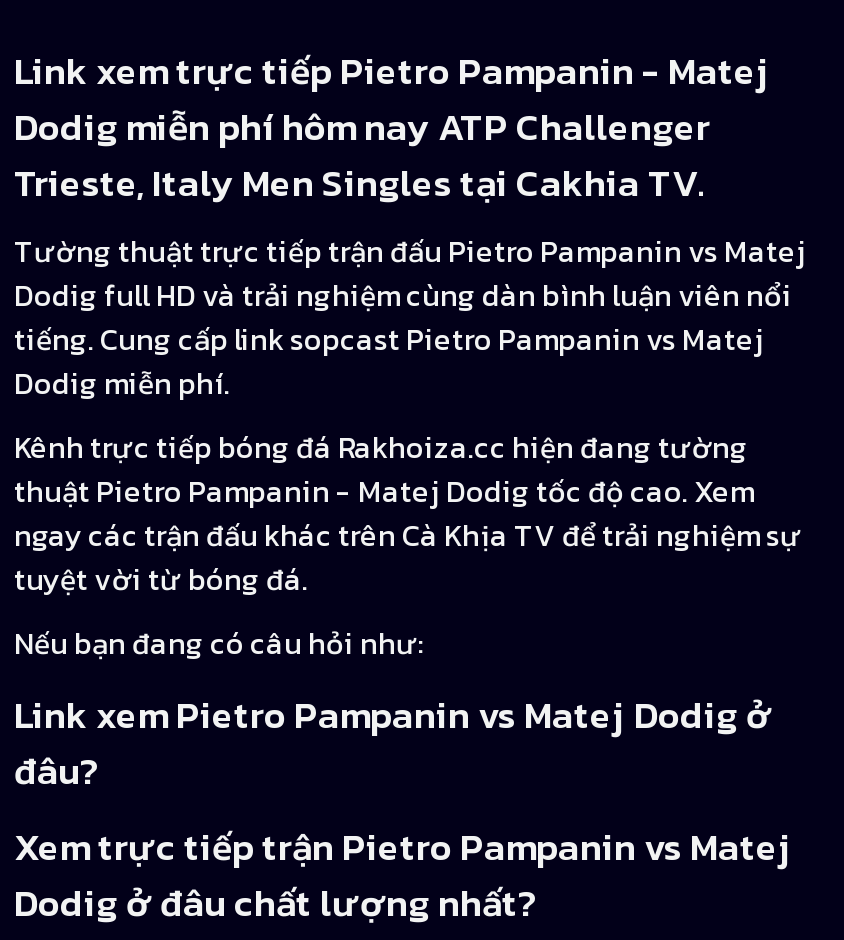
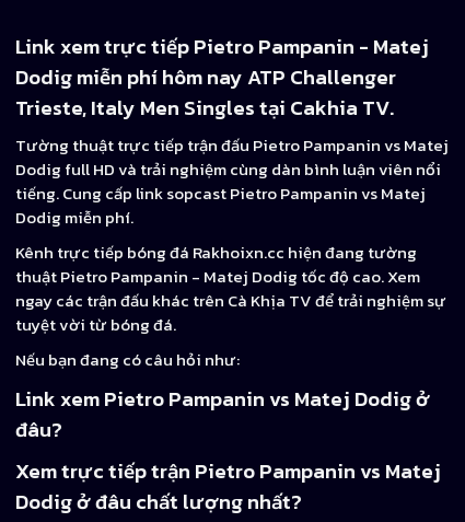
[14,424,748,470] Kênh trực tiếp bóng đá Rakhoiza.cc hiện đang tường -> [15,240,417,265] Kênh trực tiếp bóng đá Rakhoixn.cc hiện đang tường

